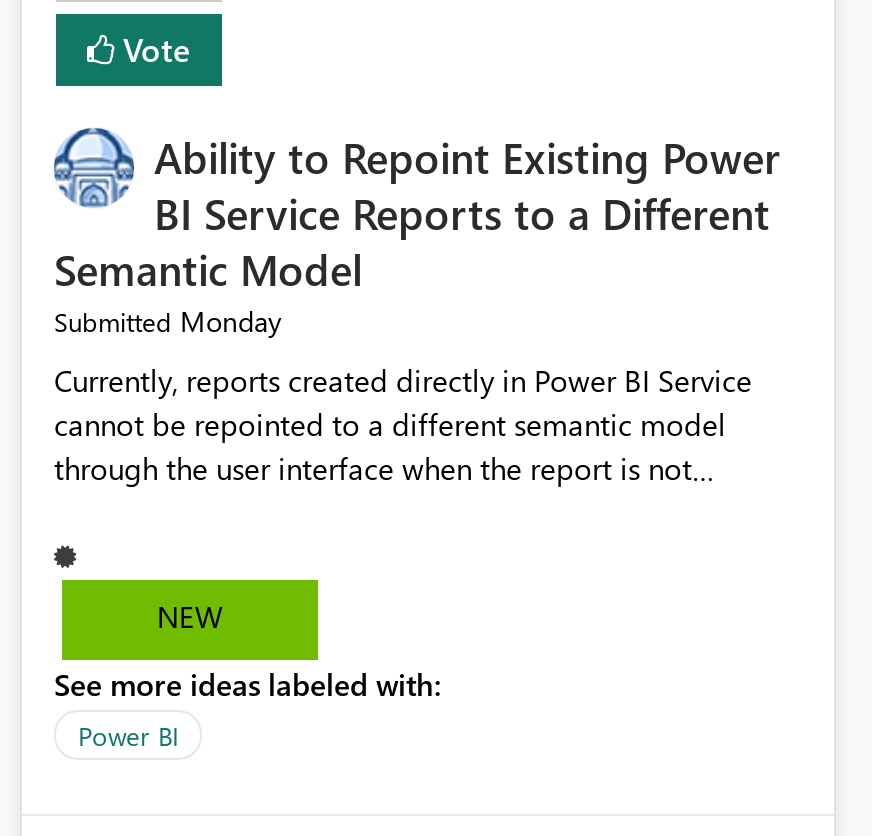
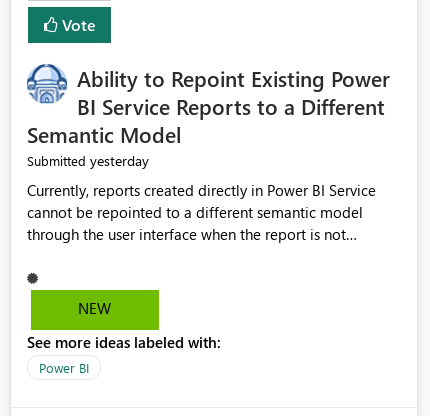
[54,303,282,341] Submitted Monday -> [27,151,149,170] Submitted yesterday

